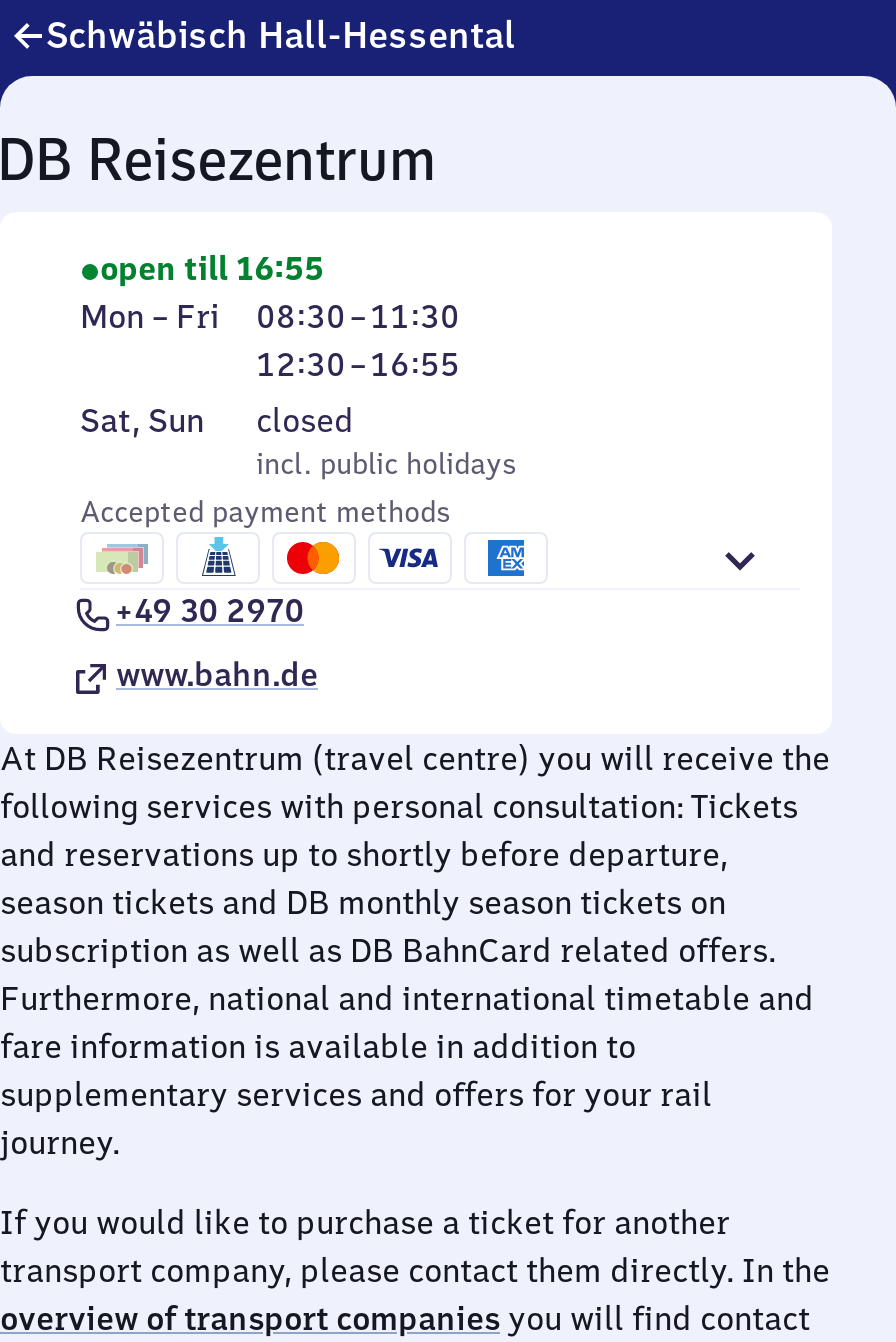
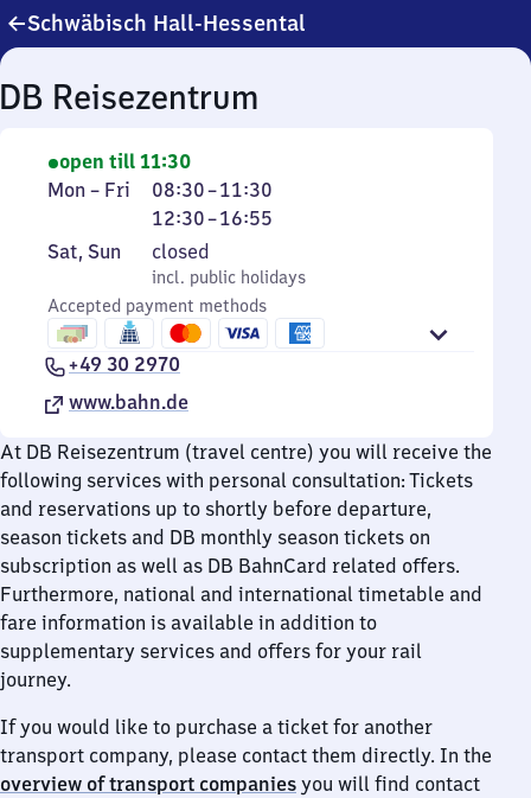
[100,248,324,288] open till 16:55 -> [59,149,191,173] open till 11:30

